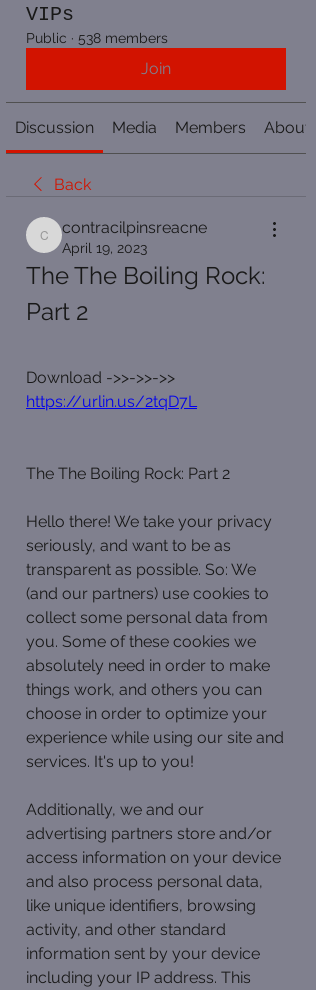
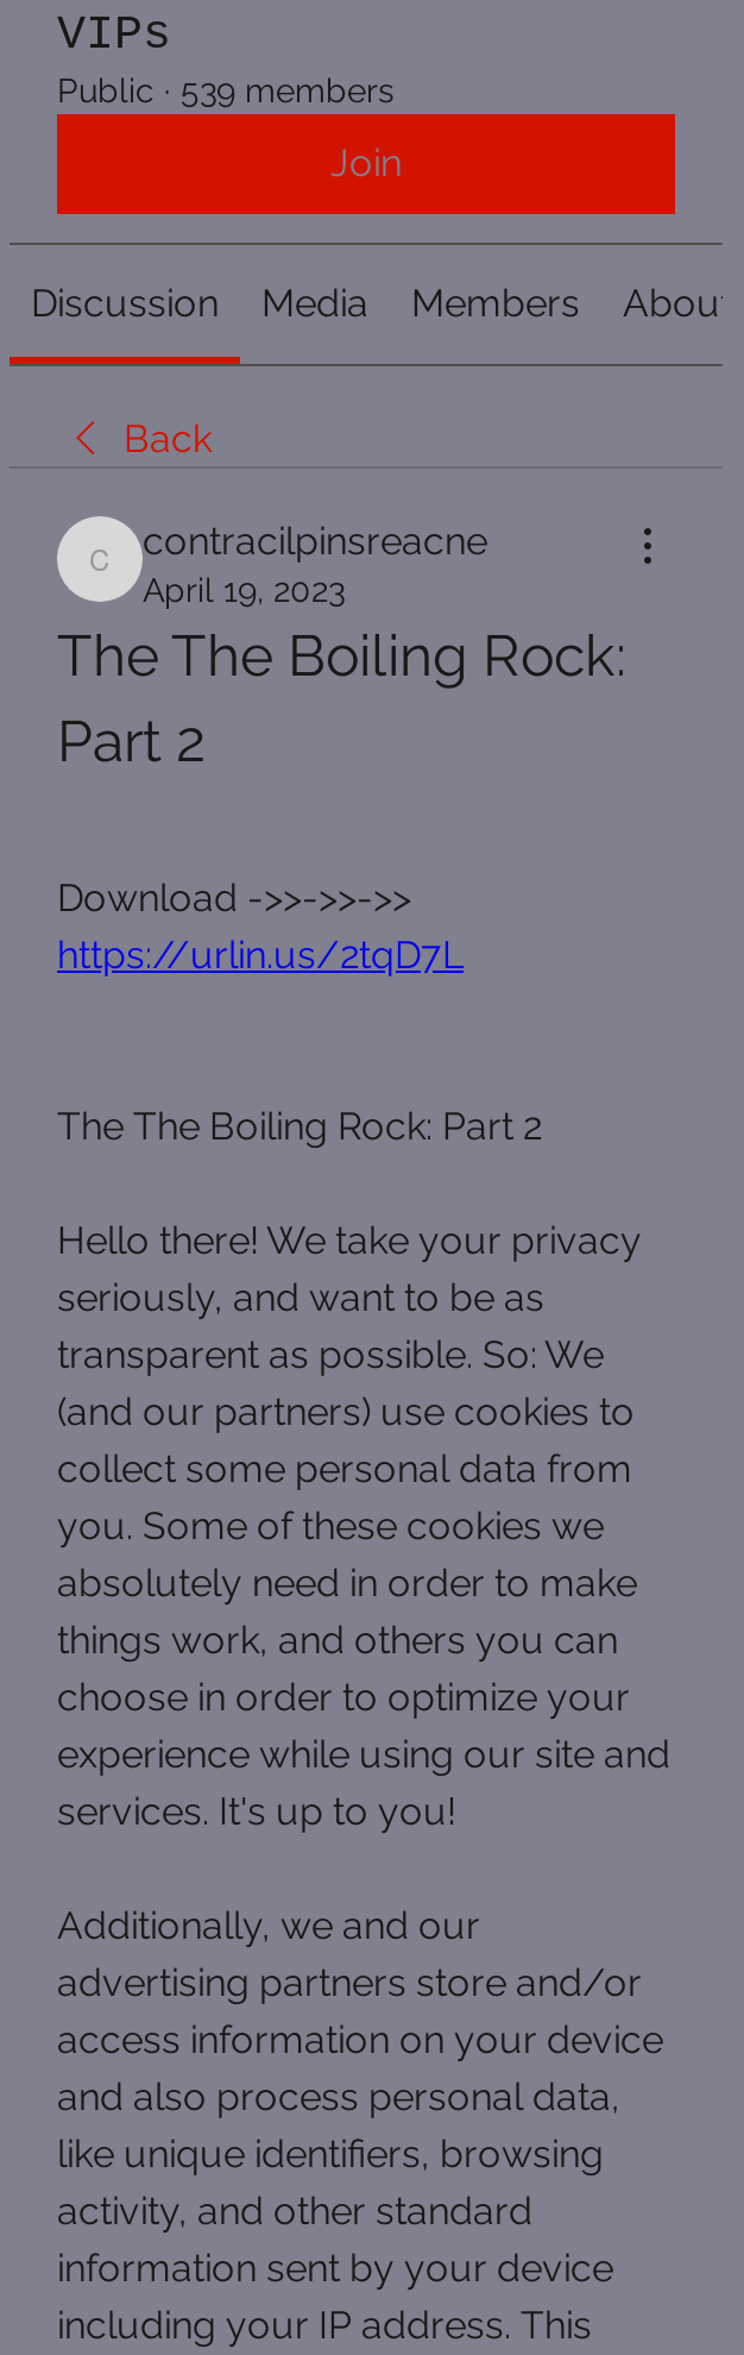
[26,30,168,46] Public · 538 members -> [57,71,395,109] Public · 539 members

